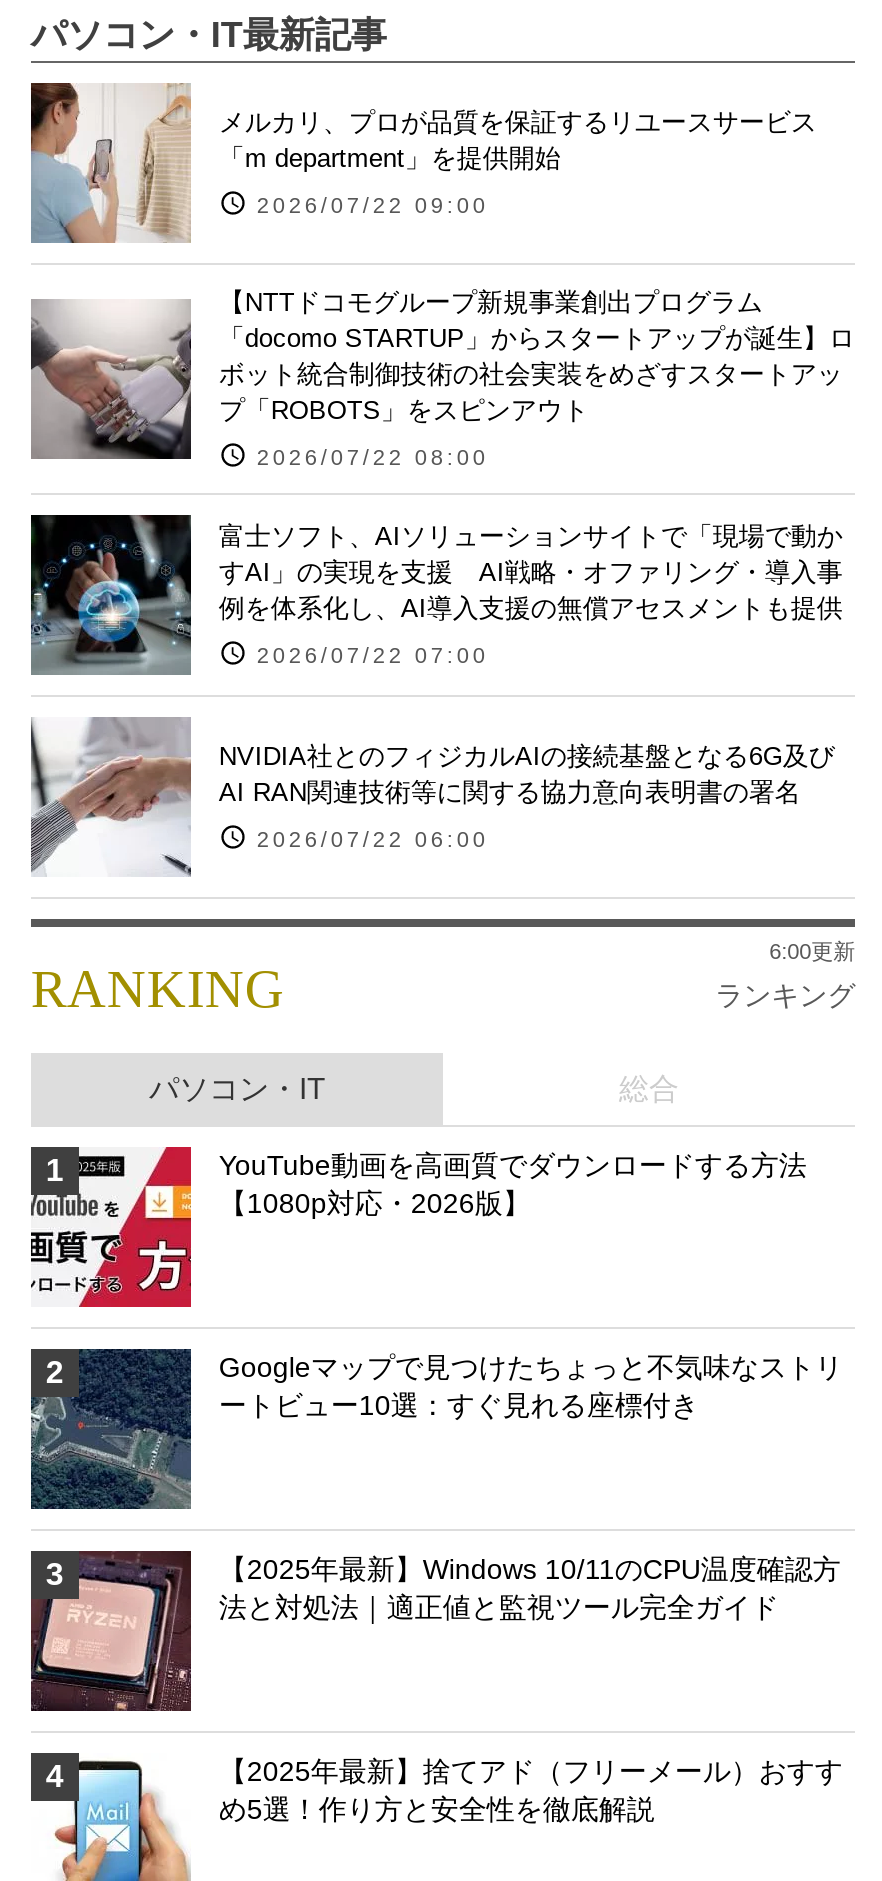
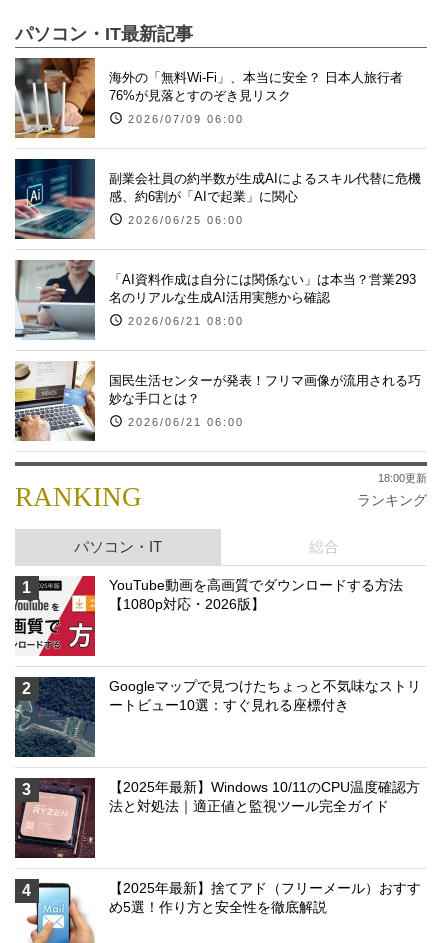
[29,83,817,245] [image] | メルカリ、プロが品質を保証するリユースサービス | 「m department」を提供開始 -> [15,57,403,139] [image] | 海外の「無料Wi-Fi」、本当に安全？ 日本人旅行者 | 76%が見落とすのぞき見リスク
[257,193,489,217] 2026/07/22 09:00 -> [128,113,244,125] 2026/07/09 06:00
[29,287,855,461] [image] | 【NTTドコモグループ新規事業創出プログラム | 「docomo STARTUP」からスタートアップが誕生】ロ | ボット統合制御技術の社会実装をめざすスタートアッ | プ「ROBOTS」をスピンアウト -> [15,158,421,240] [image] | 副業会社員の約半数が生成AIによるスキル代替に危機 | 感、約6割が「AIで起業」に関心
[257,445,489,469] 2026/07/22 08:00 -> [128,214,244,226] 2026/06/25 06:00
[29,513,843,677] [image] | 富士ソフト、AIソリューションサイトで「現場で動か | すAI」の実現を支援 AI戦略・オファリング・導入事 | 例を体系化し、AI導入支援の無償アセスメントも提供 -> [15,259,416,340] [image] | 「AI資料作成は自分には関係ない」は本当？営業293 | 名のリアルな生成AI活用実態から確認
[257,643,489,667] 2026/07/22 07:00 -> [128,315,244,327] 2026/06/21 08:00
[31,717,835,877] [image] | NVIDIA社とのフィジカルAIの接続基盤となる6G及び | AI RAN関連技術等に関する協力意向表明書の署名 -> [14,361,421,442] [image] | 国民生活センターが発表！フリマ画像が流用される巧 | 妙な手口とは？
[257,827,489,851] 2026/07/22 06:00 -> [128,416,244,428] 2026/06/21 06:00
[769,939,855,963] 6:00更新 -> [378,472,427,484] 18:00更新

